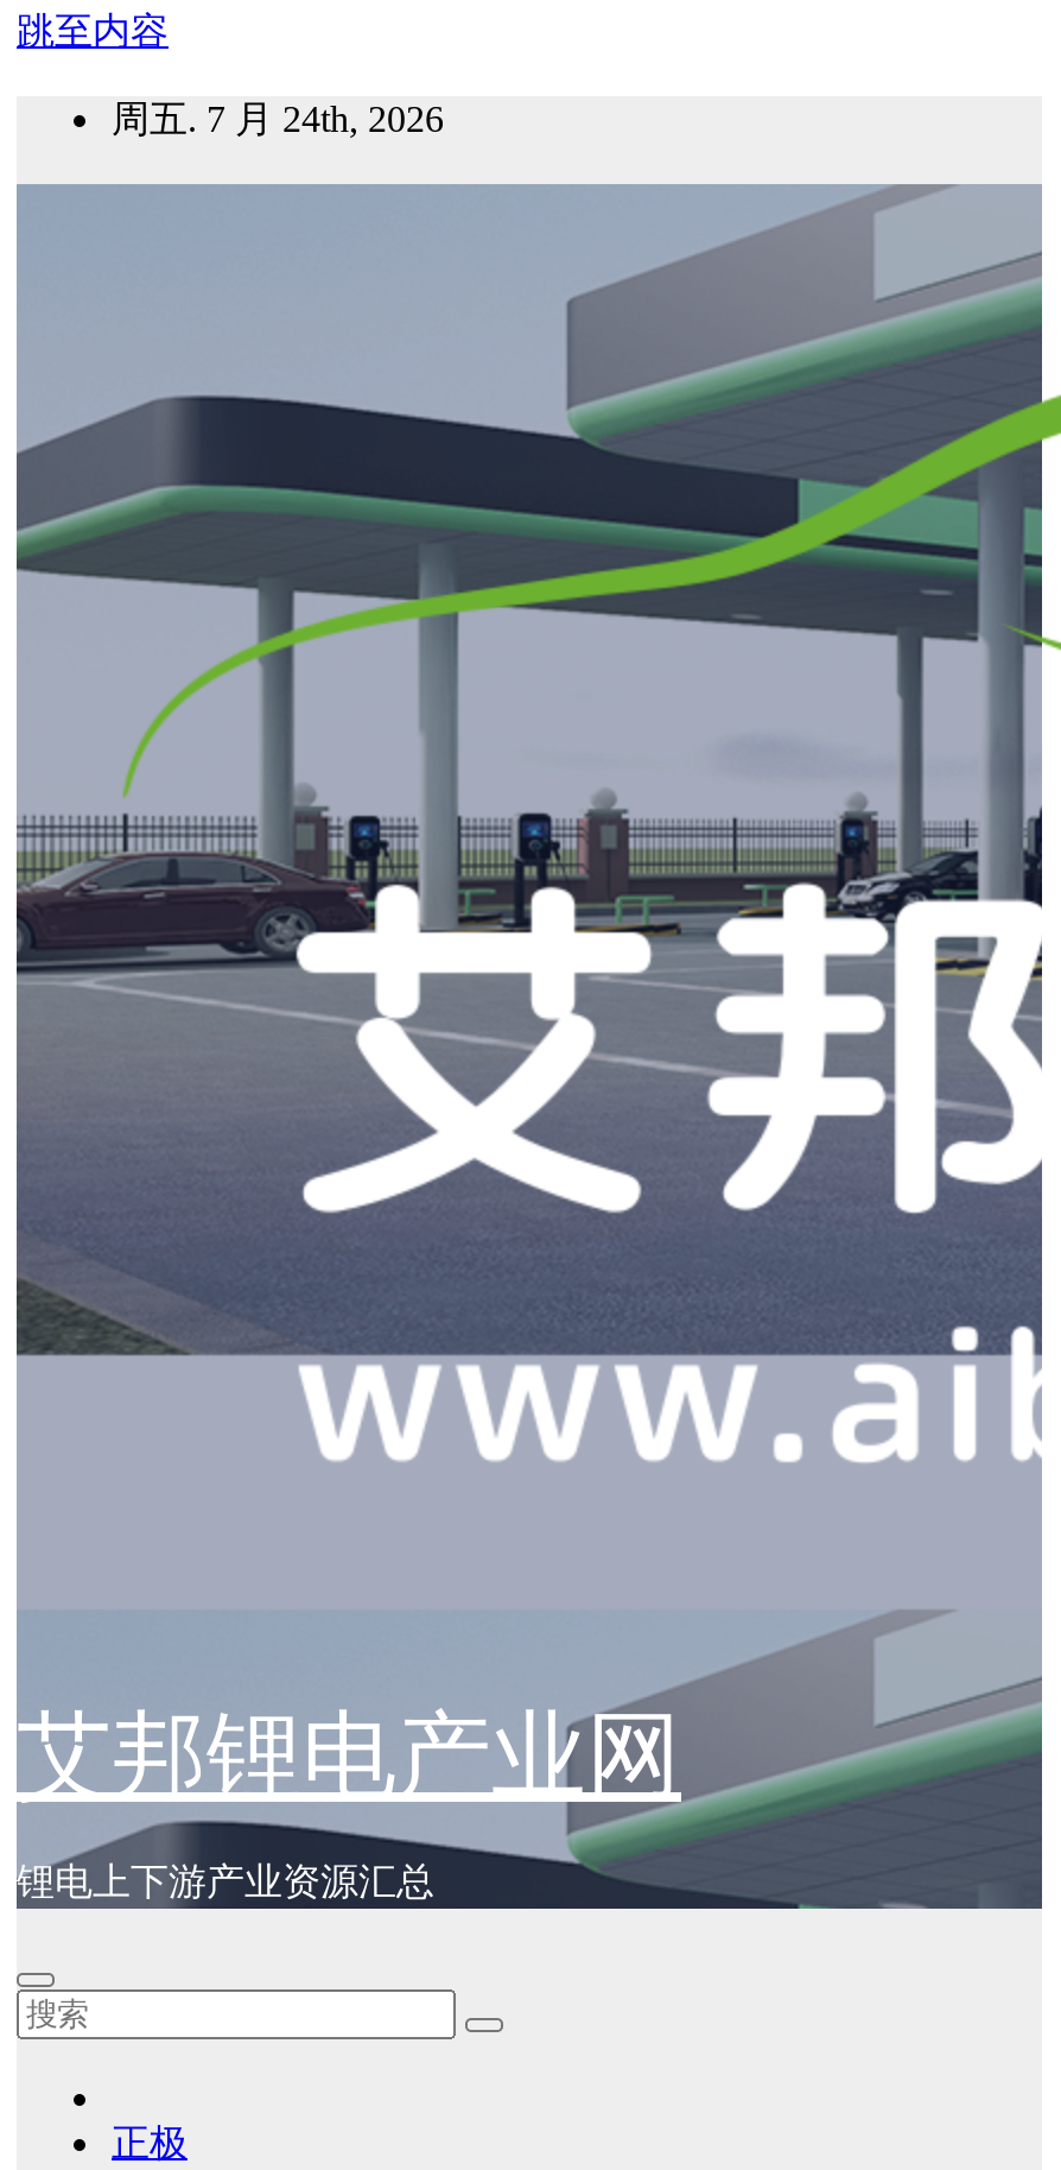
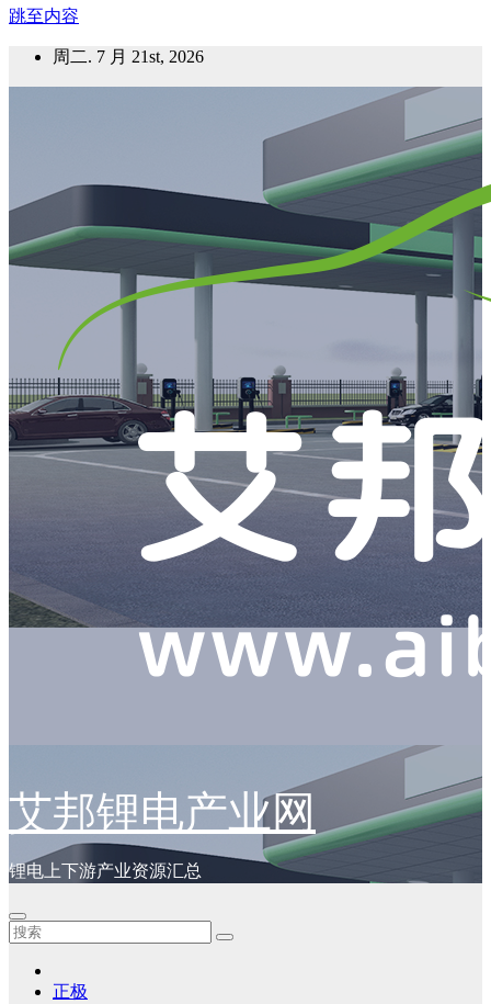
[112,99,444,139] 周五. 7 月 24th, 2026 -> [53,47,204,66] 周二. 7 月 21st, 2026

